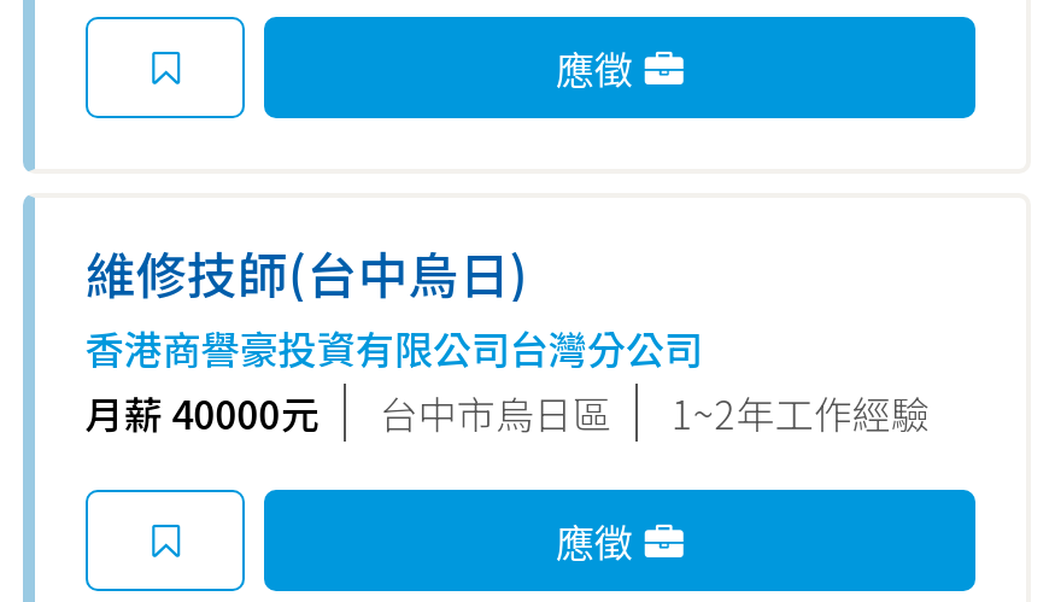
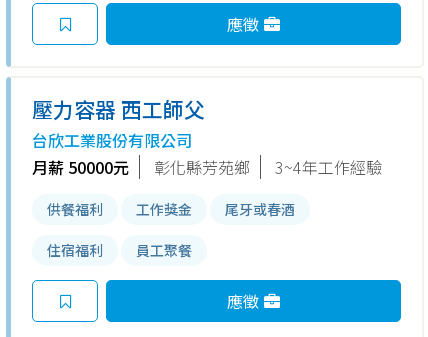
[85,235,929,440] 維修技師(台中烏日) | 香港商譽豪投資有限公司台灣分公司 | 月薪 40000元 | 台中市烏日區 | 1~2年工作經驗 -> [32,93,382,259] 壓力容器 西工師父 | 台欣工業股份有限公司 | 月薪 50000元 | 彰化縣芳苑鄉 | 3~4年工作經驗 | 供餐福利 | 工作獎金 | 尾牙或春酒 | 住宿福利 | 員工聚餐

